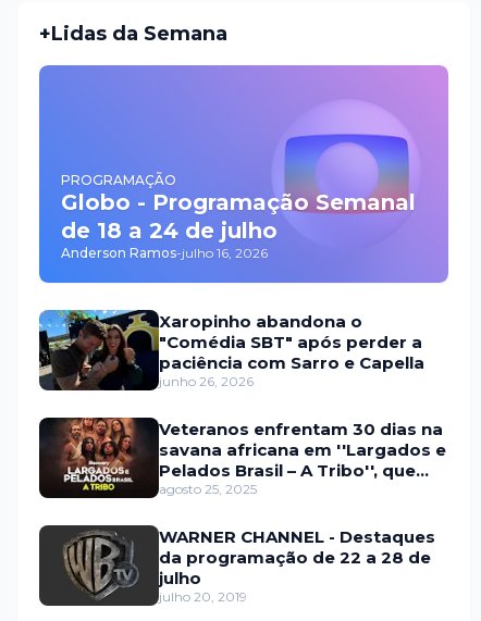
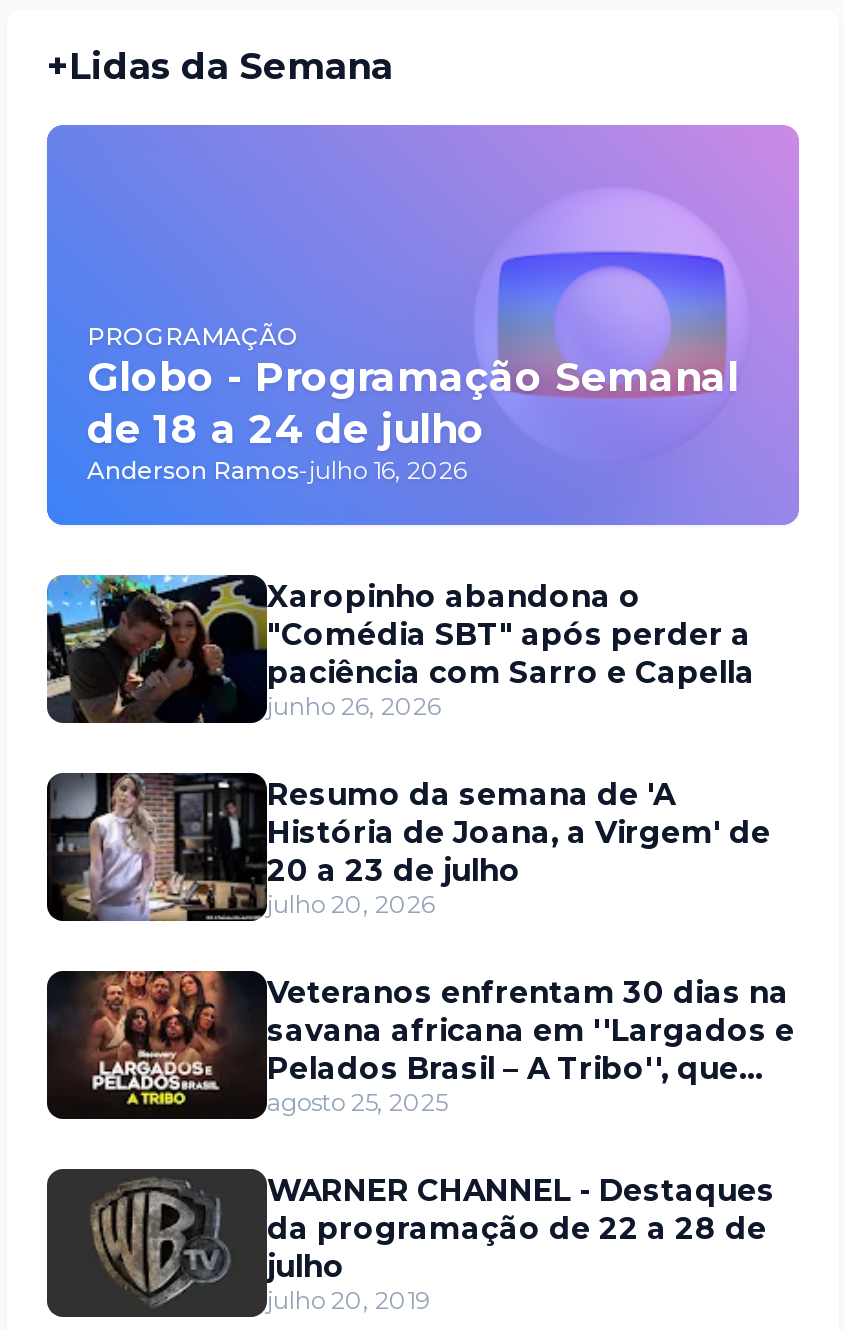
none -> [51,771,771,923] [image] | Resumo da semana de 'A | História de Joana, a Virgem' de | 20 a 23 de julho | julho 20, 2026

